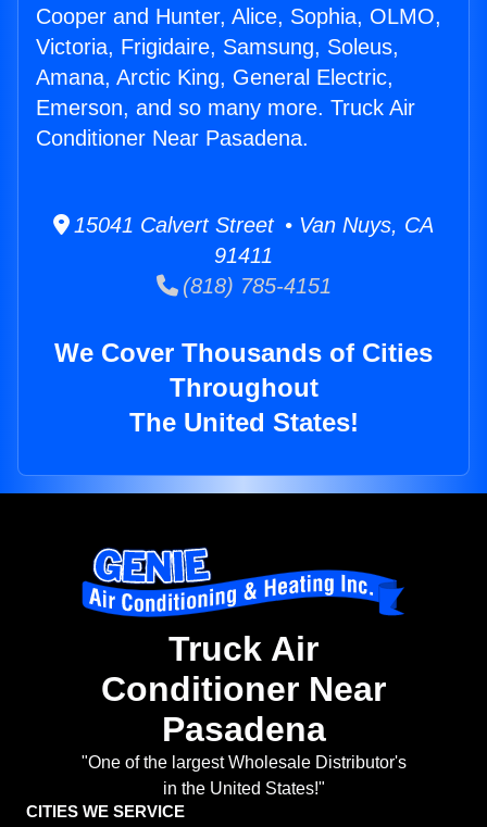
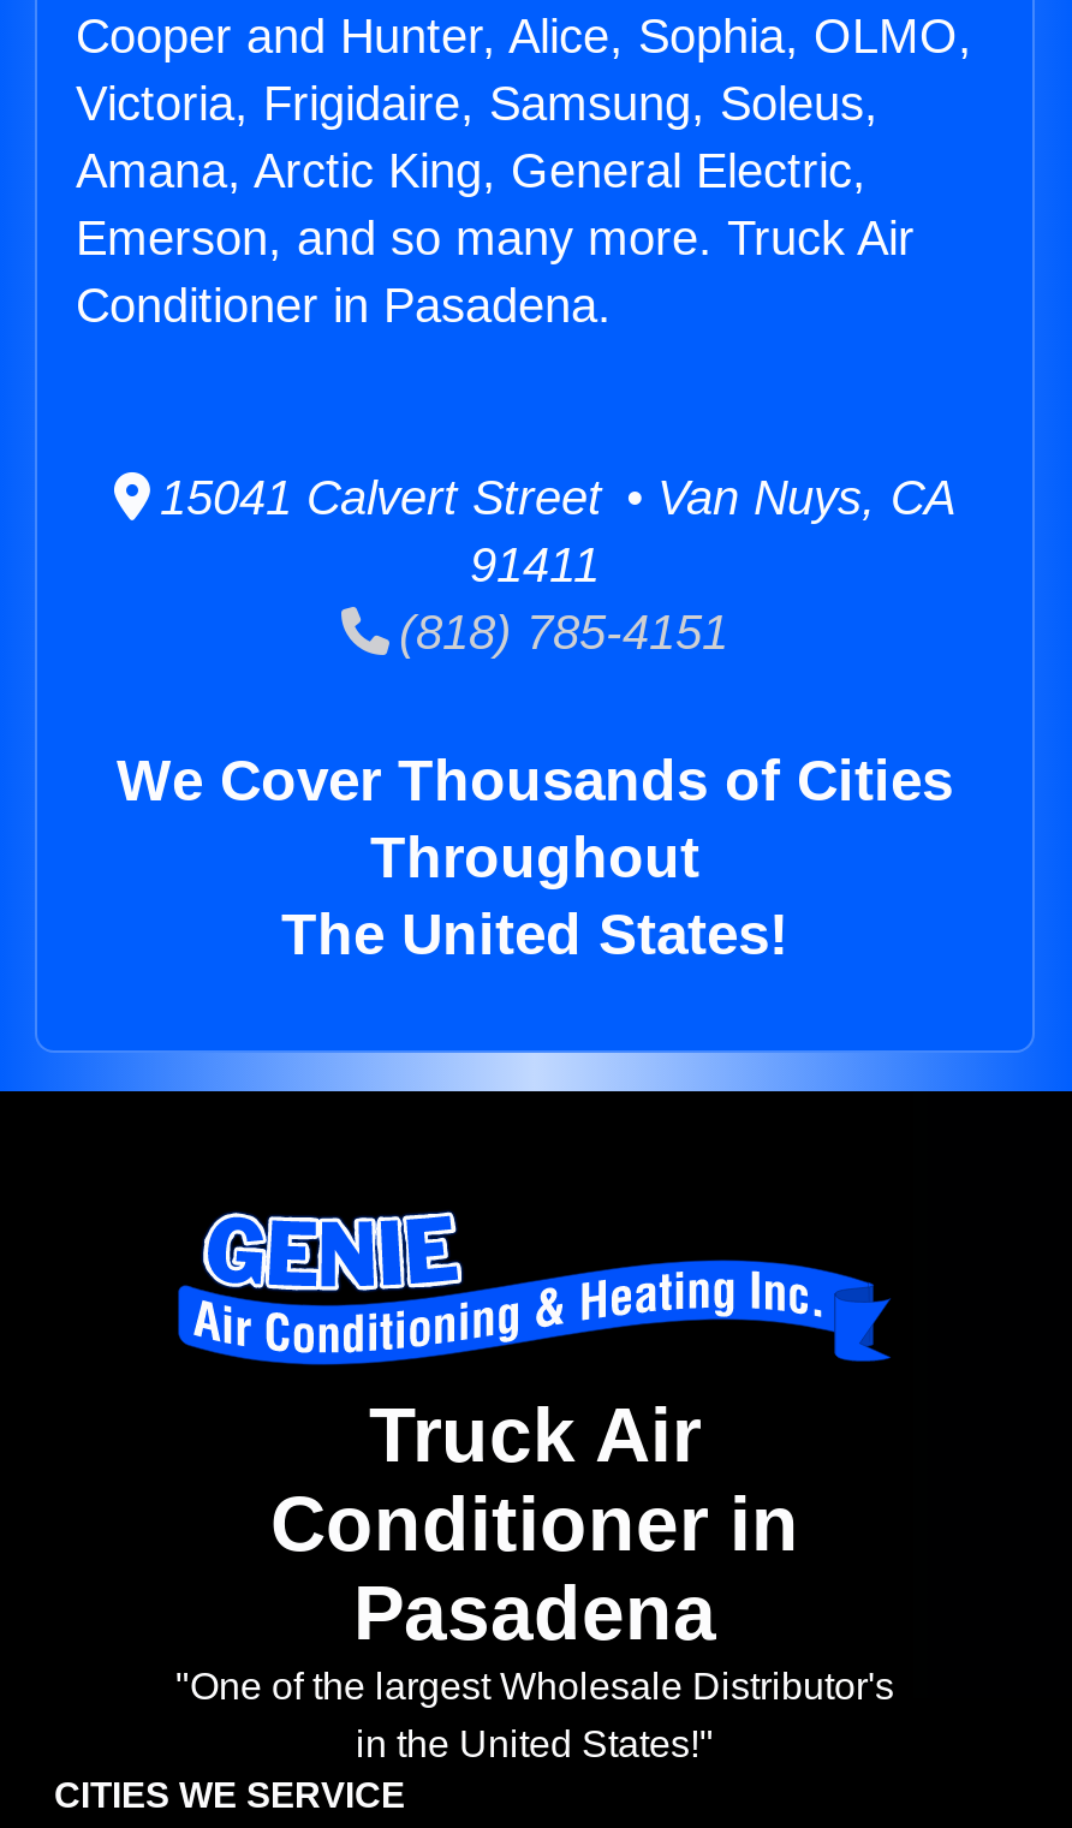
[36,126,309,150] Conditioner Near Pasadena. -> [76,279,612,332] Conditioner in Pasadena.
[101,670,386,709] Conditioner Near -> [270,1481,799,1568] Conditioner in

